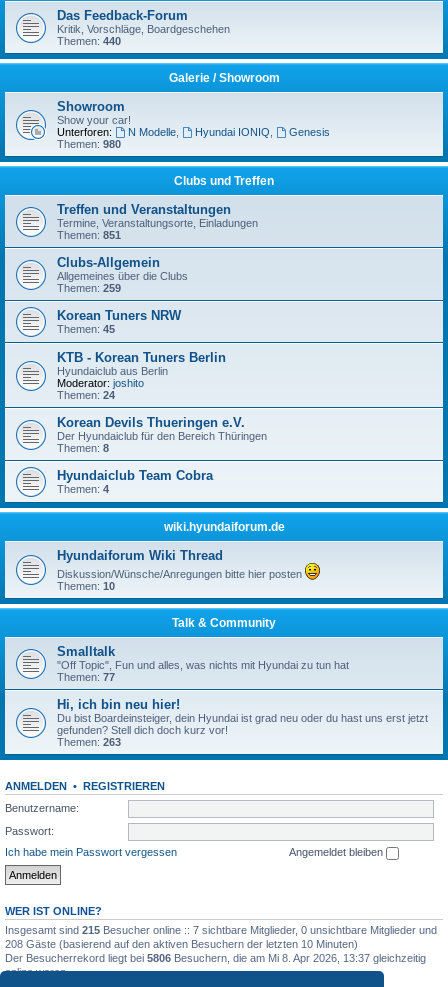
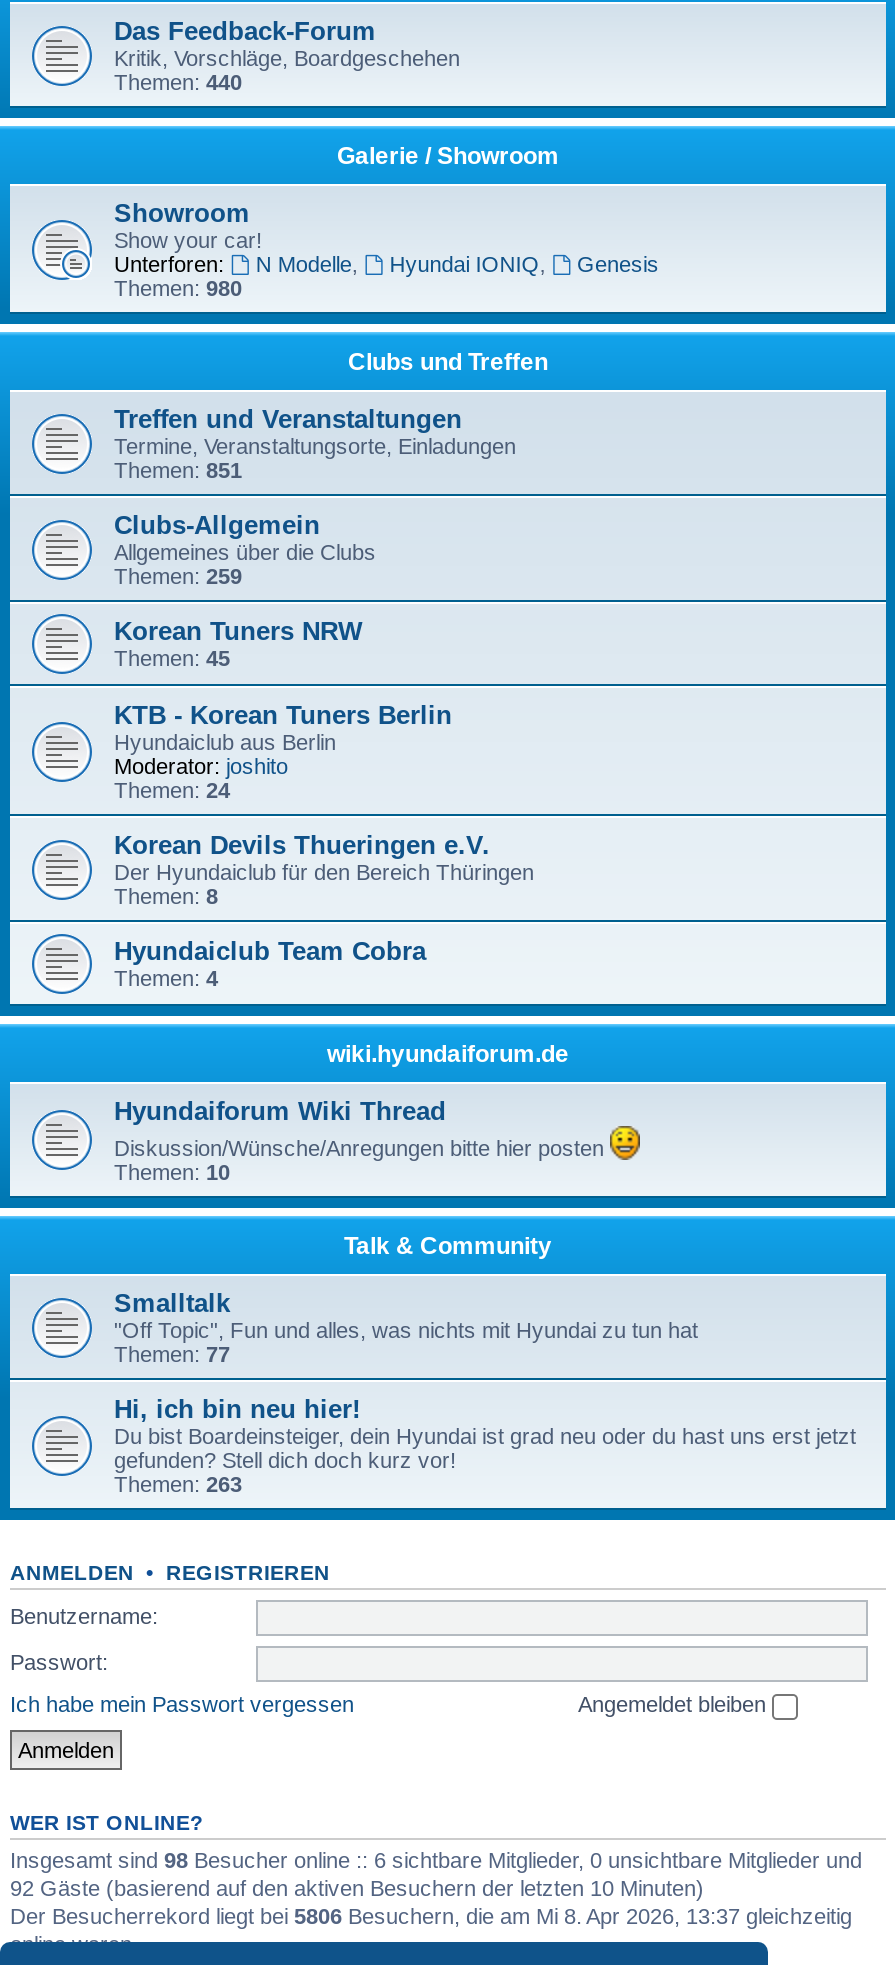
[5,924,437,936] Insgesamt sind 215 Besucher online :: 7 sichtbare Mitglieder, 0 unsichtbare Mitglieder und -> [10,1847,862,1871] Insgesamt sind 98 Besucher online :: 6 sichtbare Mitglieder, 0 unsichtbare Mitglieder und
[5,938,358,950] 208 Gäste (basierend auf den aktiven Besuchern der letzten 10 Minuten) -> [10,1875,704,1899] 92 Gäste (basierend auf den aktiven Besuchern der letzten 10 Minuten)

